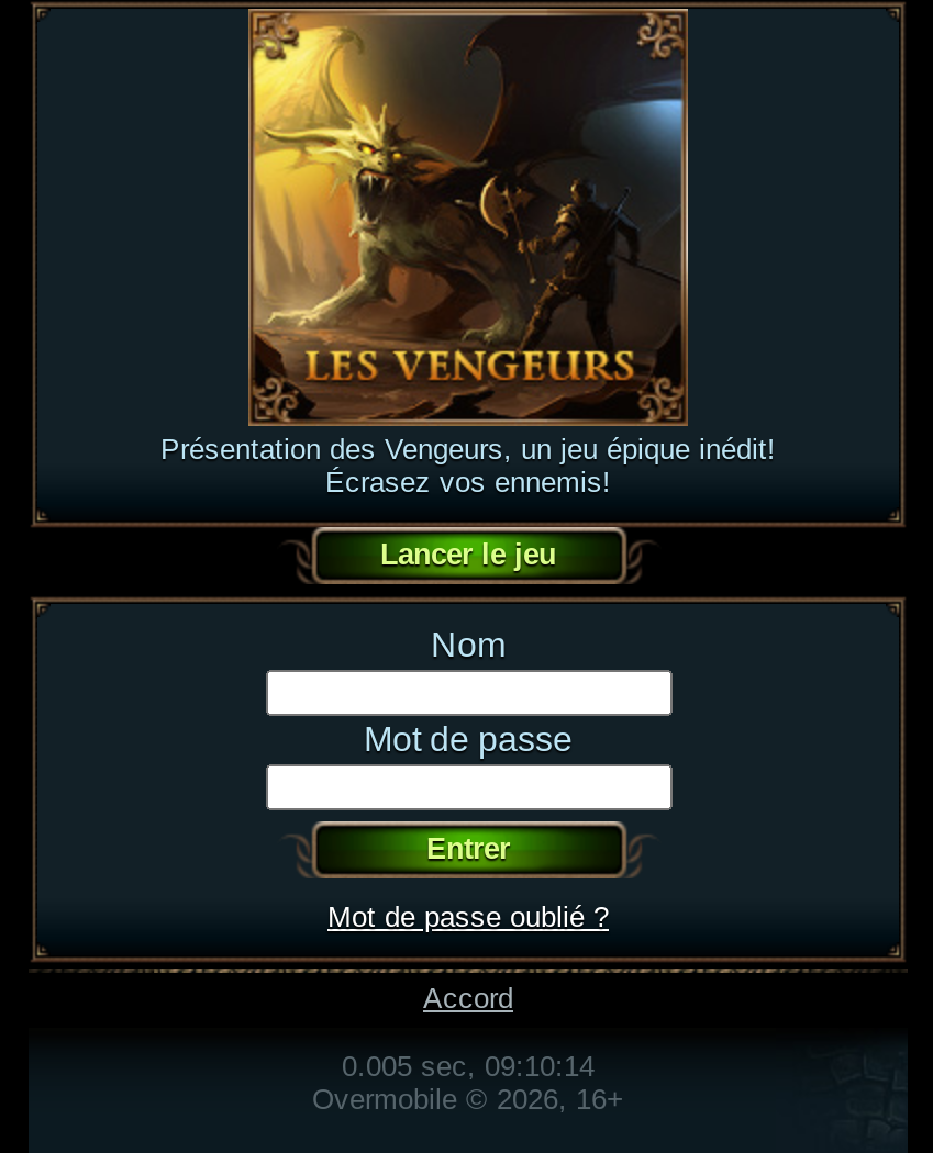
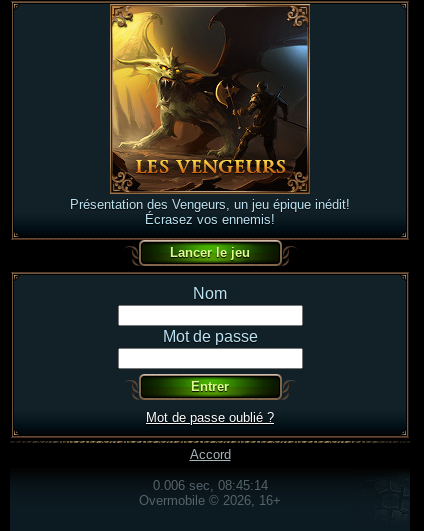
[342,1049,595,1082] 0.005 sec, 09:10:14 -> [152,477,267,492] 0.006 sec, 08:45:14

